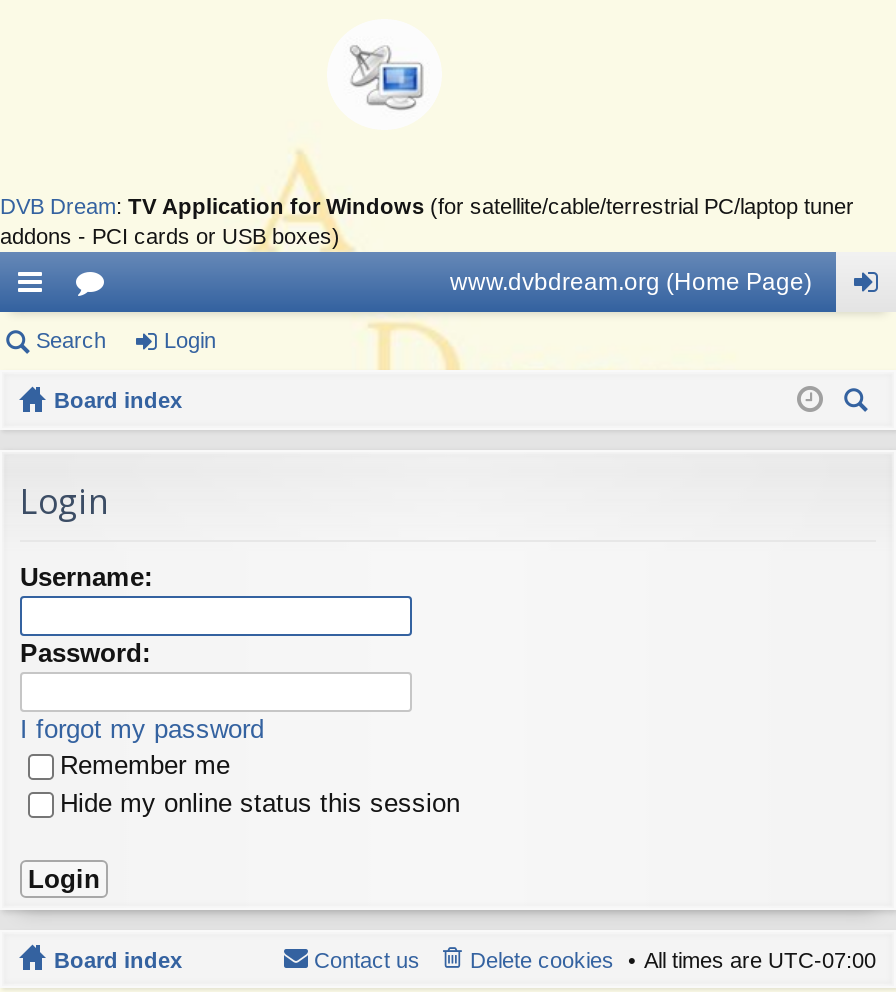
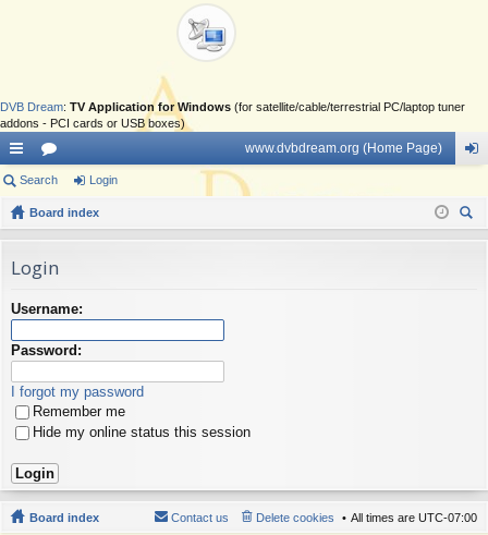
[354,48,424,112] [image] -> [192,22,237,62] [image]

